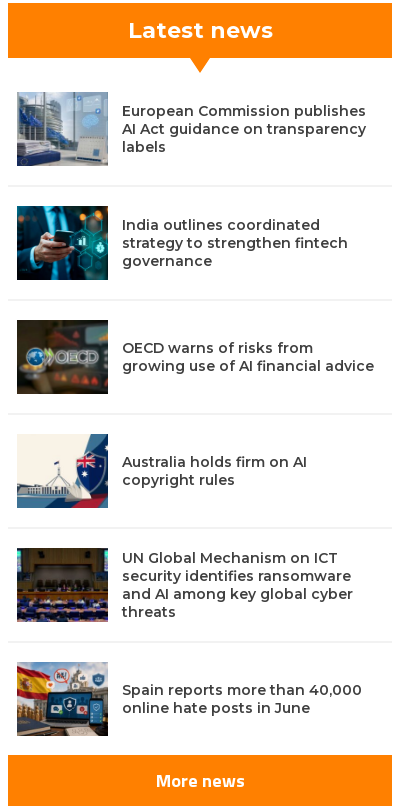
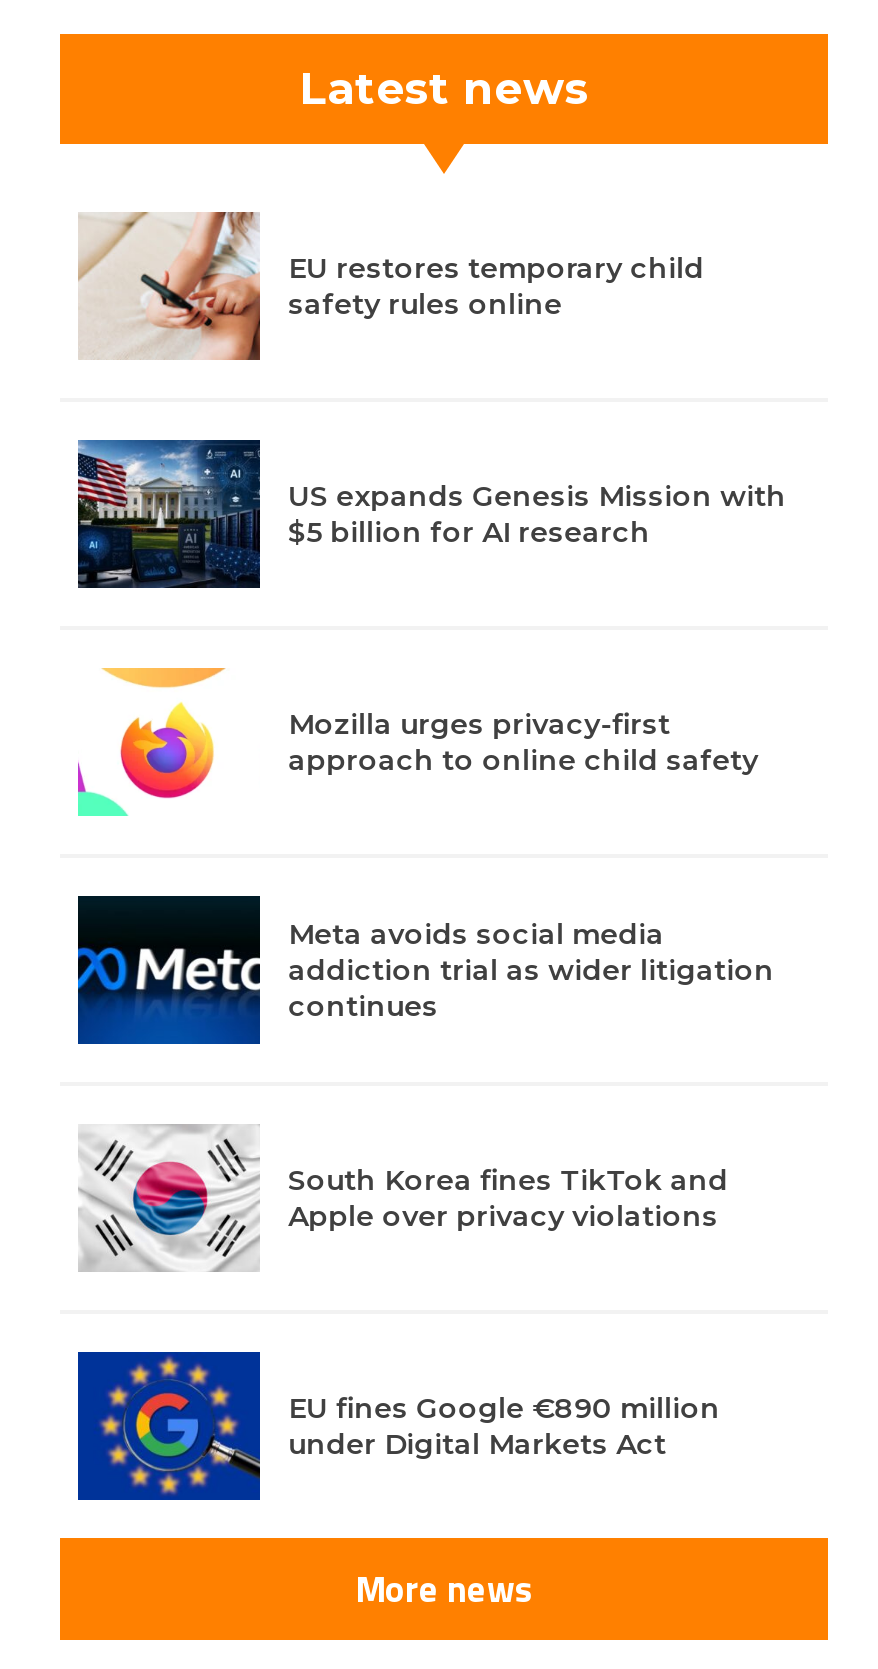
[16,92,366,167] [image] | European Commission publishes | AI Act guidance on transparency | labels -> [78,210,704,360] [image] | EU restores temporary child | safety rules online
[16,205,348,280] [image] | India outlines coordinated | strategy to strengthen fintech | governance -> [76,438,786,588] [image] | US expands Genesis Mission with | $5 billion for AI research
[16,319,374,395] [image] | OECD warns of risks from | growing use of AI financial advice -> [76,666,758,818] [image] | Mozilla urges privacy-first | approach to online child safety
[17,433,307,509] [image] | Australia holds firm on AI | copyright rules -> [76,894,774,1046] [image] | Meta avoids social media | addiction trial as wider litigation | continues
[16,547,353,623] [image] | UN Global Mechanism on ICT | security identifies ransomware | and AI among key global cyber | threats -> [78,1124,728,1272] [image] | South Korea fines TikTok and | Apple over privacy violations
[16,661,362,737] [image] | Spain reports more than 40,000 | online hate posts in June -> [76,1350,720,1502] [image] | EU fines Google €890 million | under Digital Markets Act

